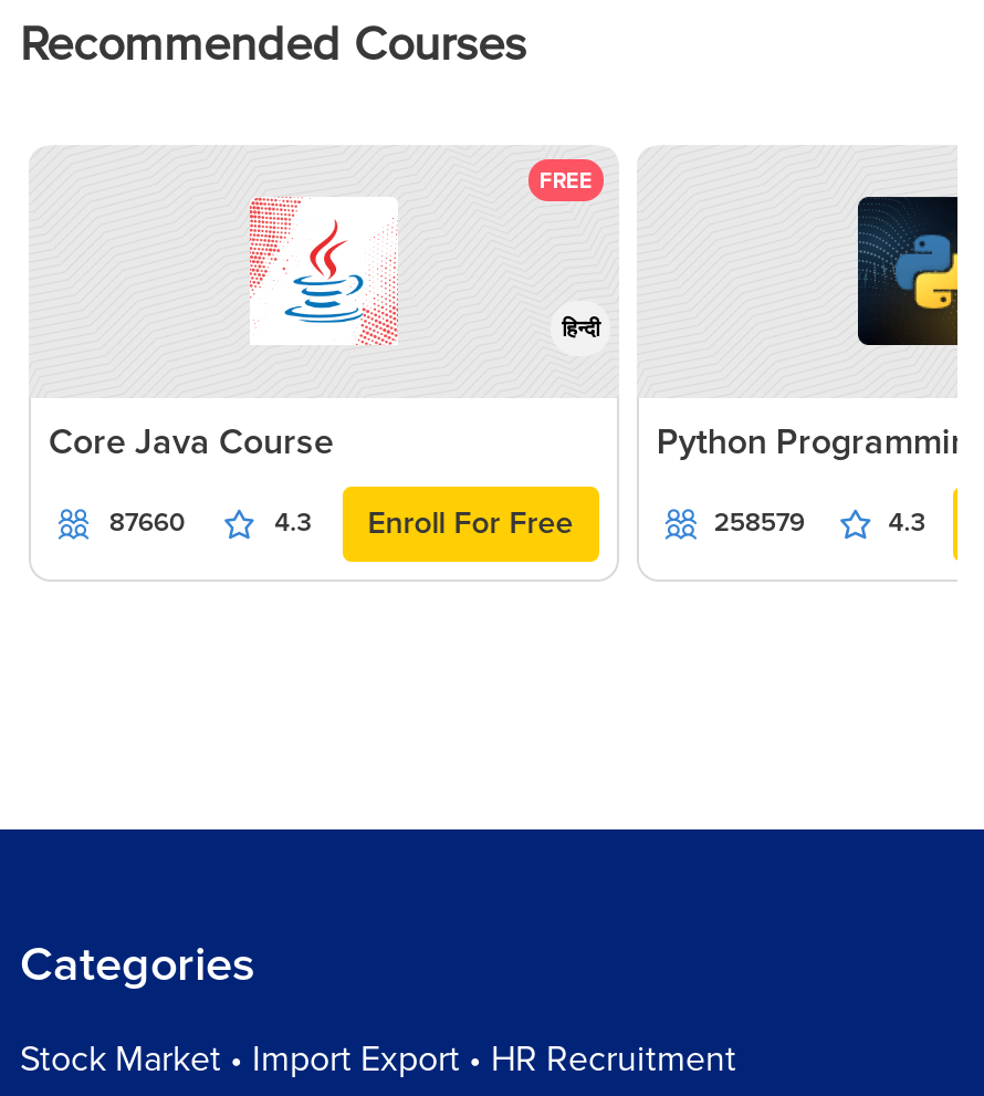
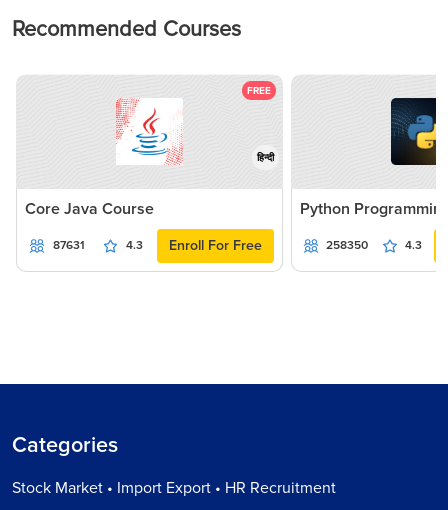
[109,506,184,539] 87660 -> [53,238,85,253] 87631
[714,506,804,539] 258579 -> [326,238,368,253] 258350

